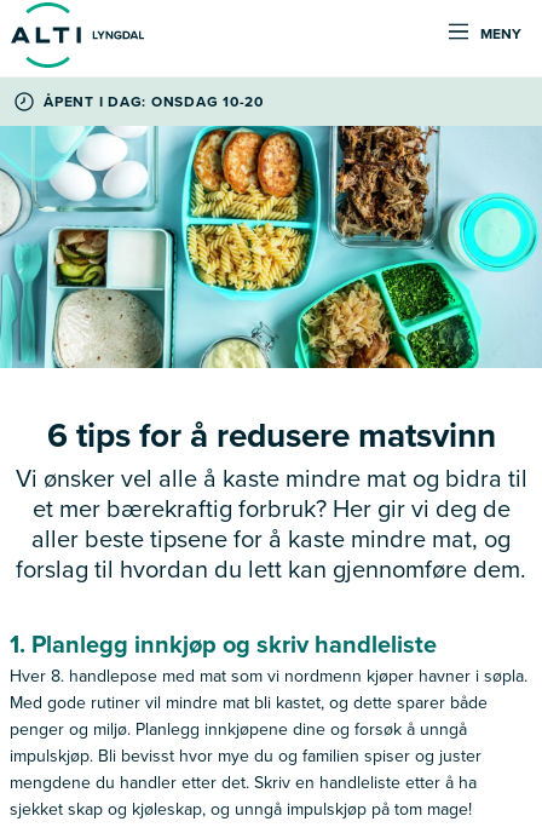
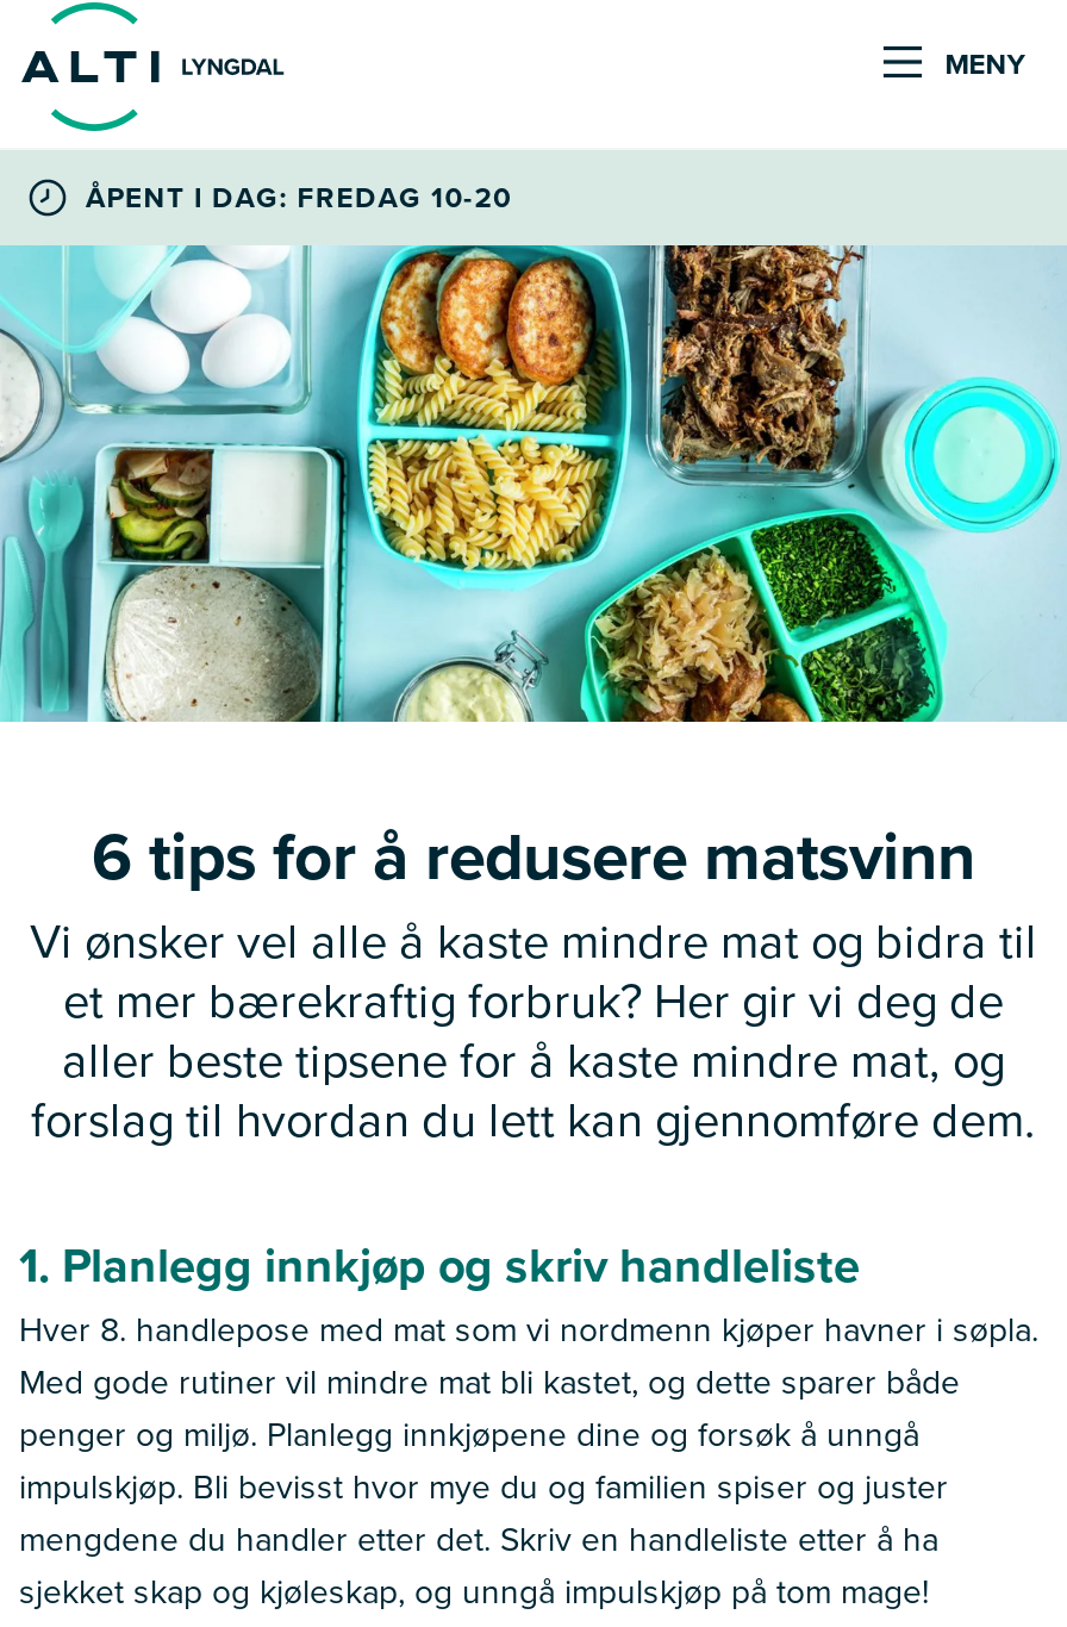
[44,91,263,113] ÅPENT I DAG: ONSDAG 10-20 -> [86,176,512,217] ÅPENT I DAG: FREDAG 10-20

